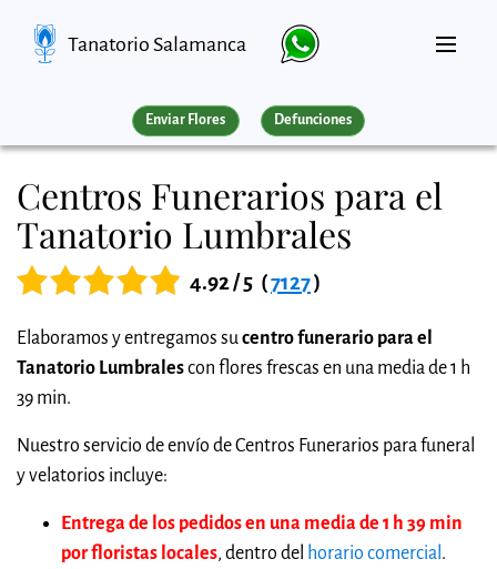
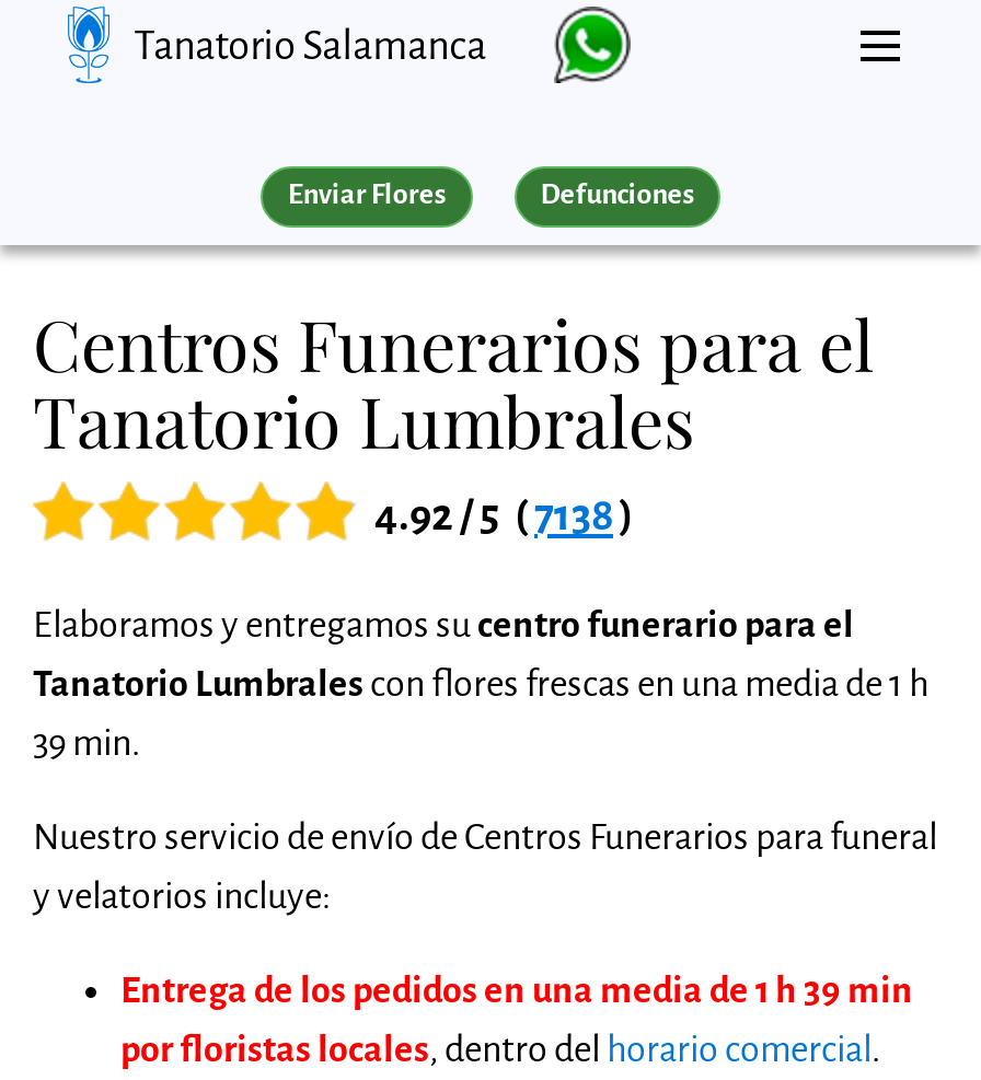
[190,270,321,294] 4.92 / 5 (7127) -> [374,492,633,538] 4.92 / 5 (7138)

